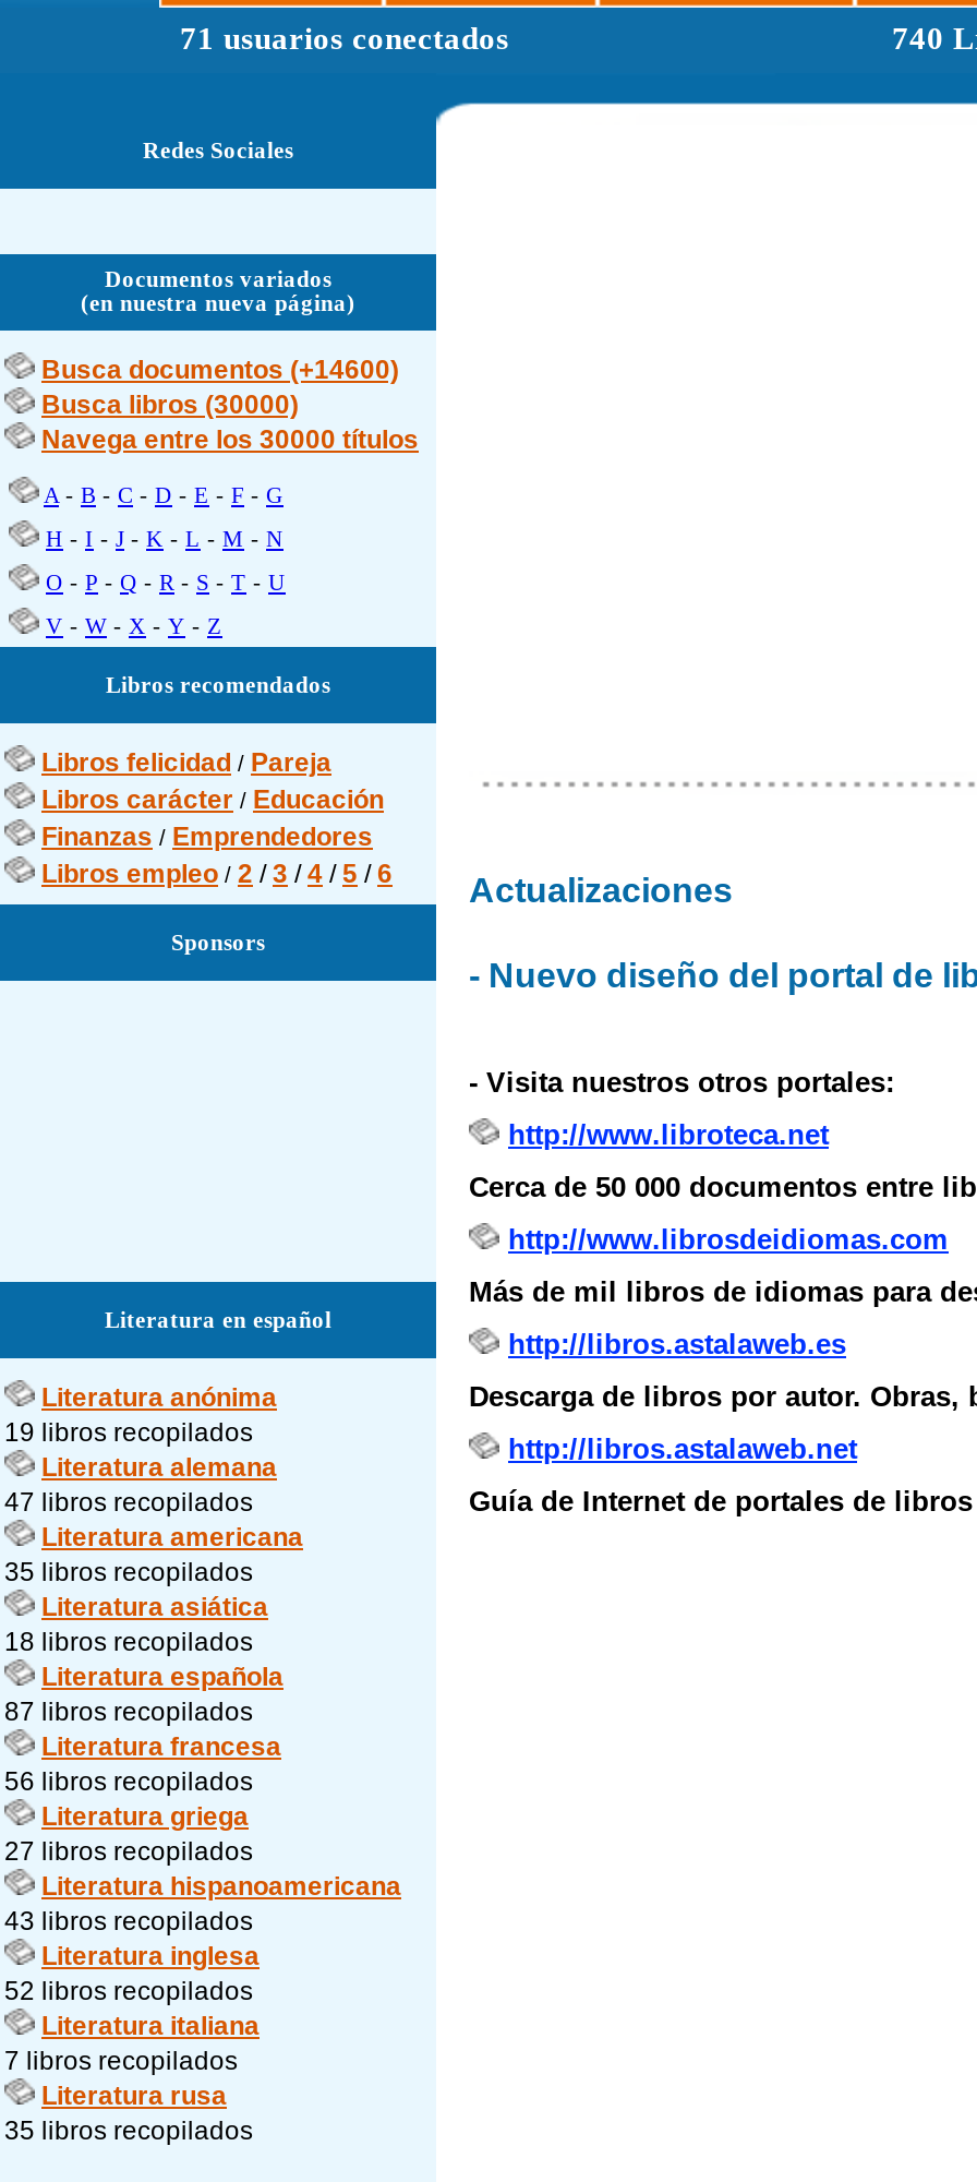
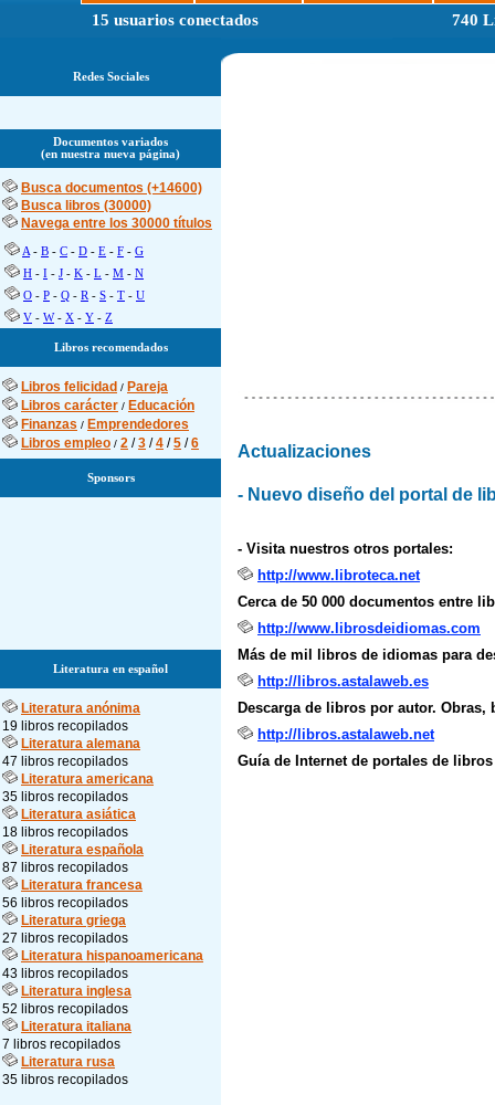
[180,21,518,56] 71 usuarios conectados -> [91,11,262,29] 15 usuarios conectados

